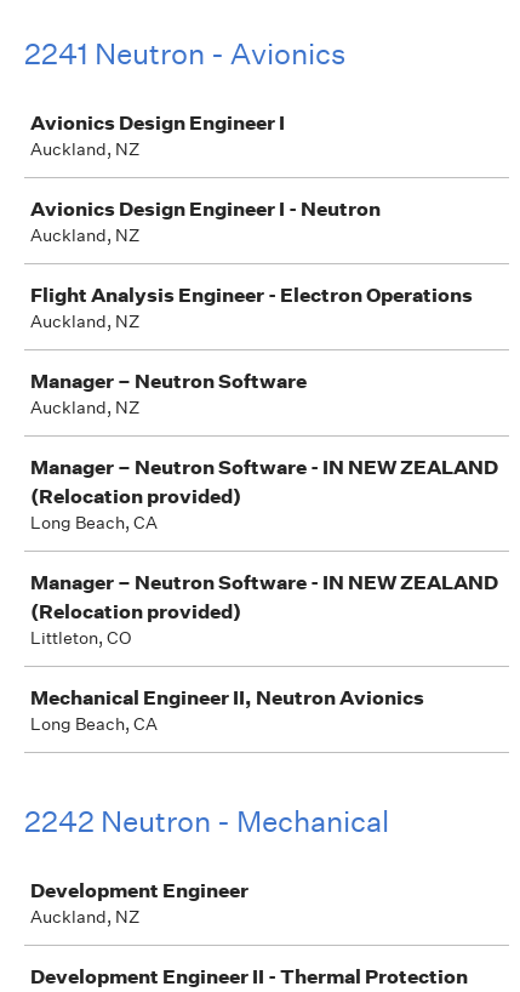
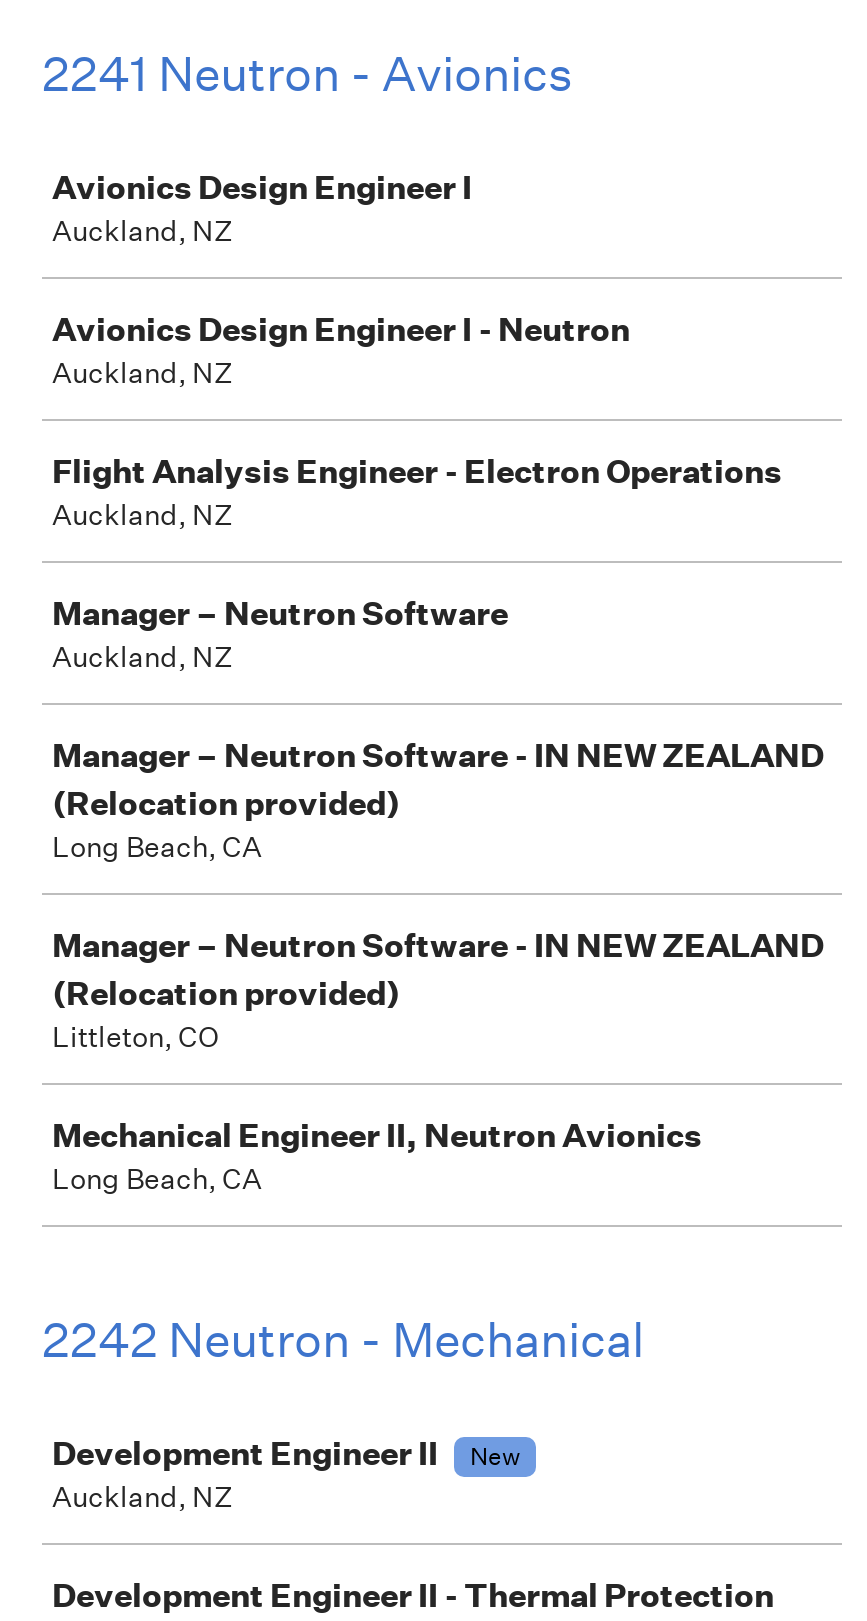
[30,878,248,902] Development Engineer -> [52,1433,520,1473] Development Engineer II | New

